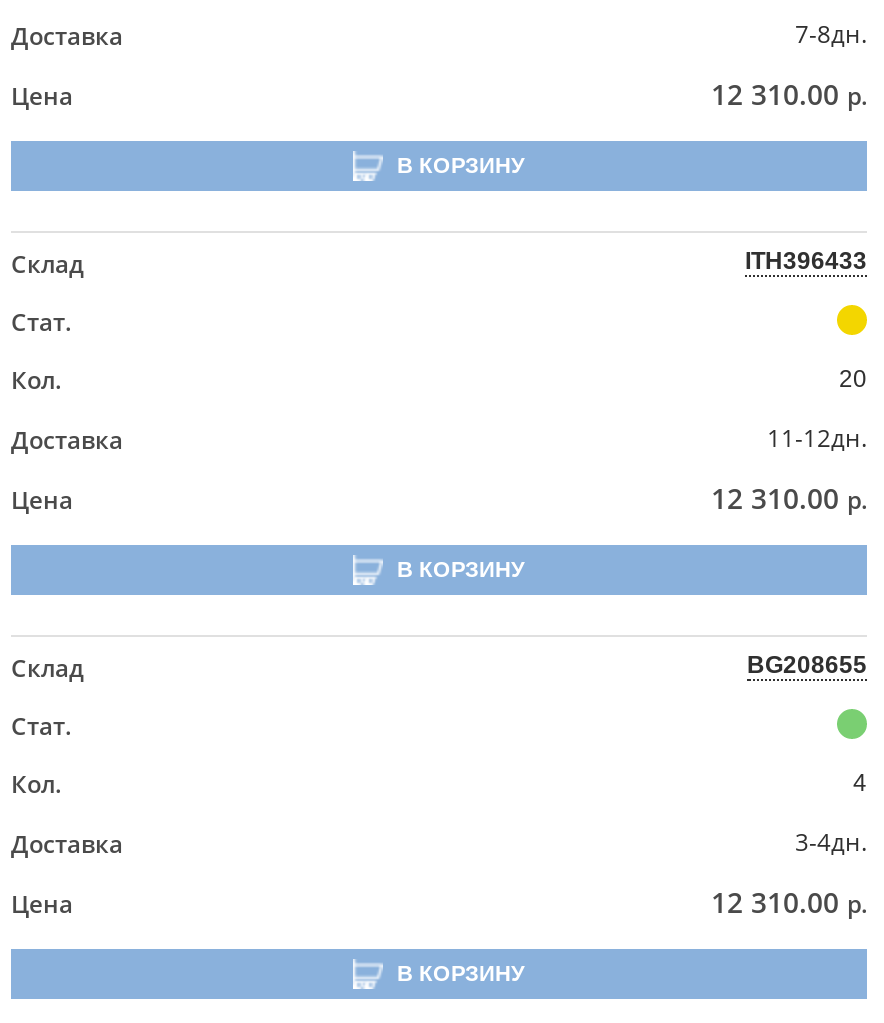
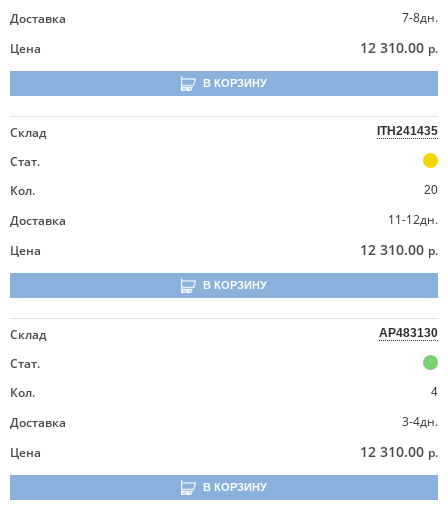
[745,247,867,275] ITH396433 -> [377,124,438,138] ITH241435
[747,651,867,679] BG208655 -> [379,326,438,340] AP483130

